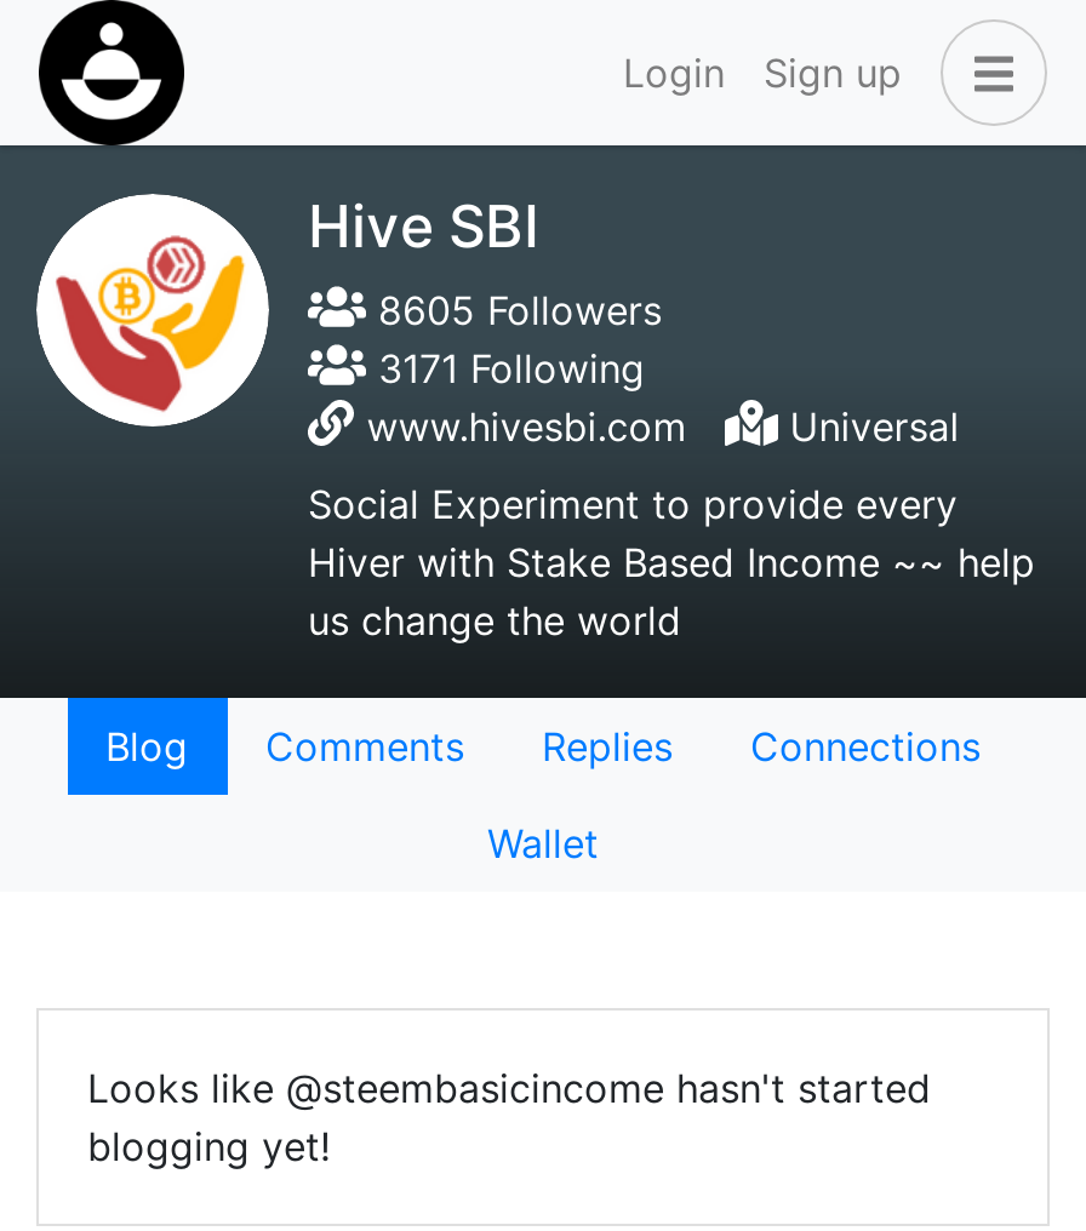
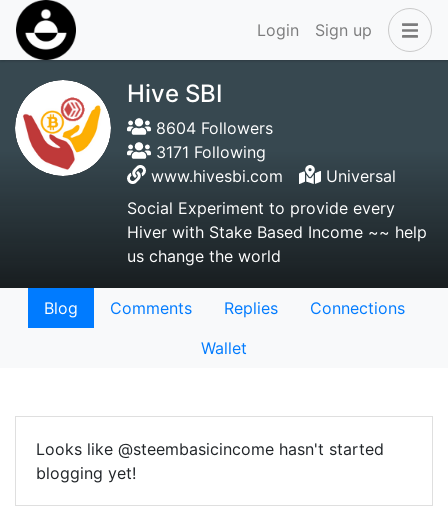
[366,286,662,334] 8605 Followers -> [151,118,273,138] 8604 Followers

